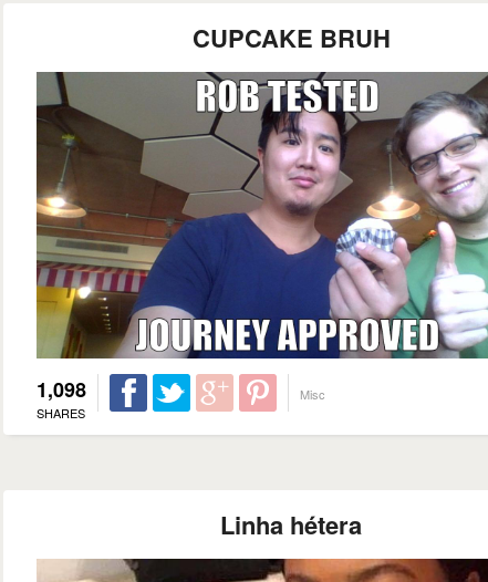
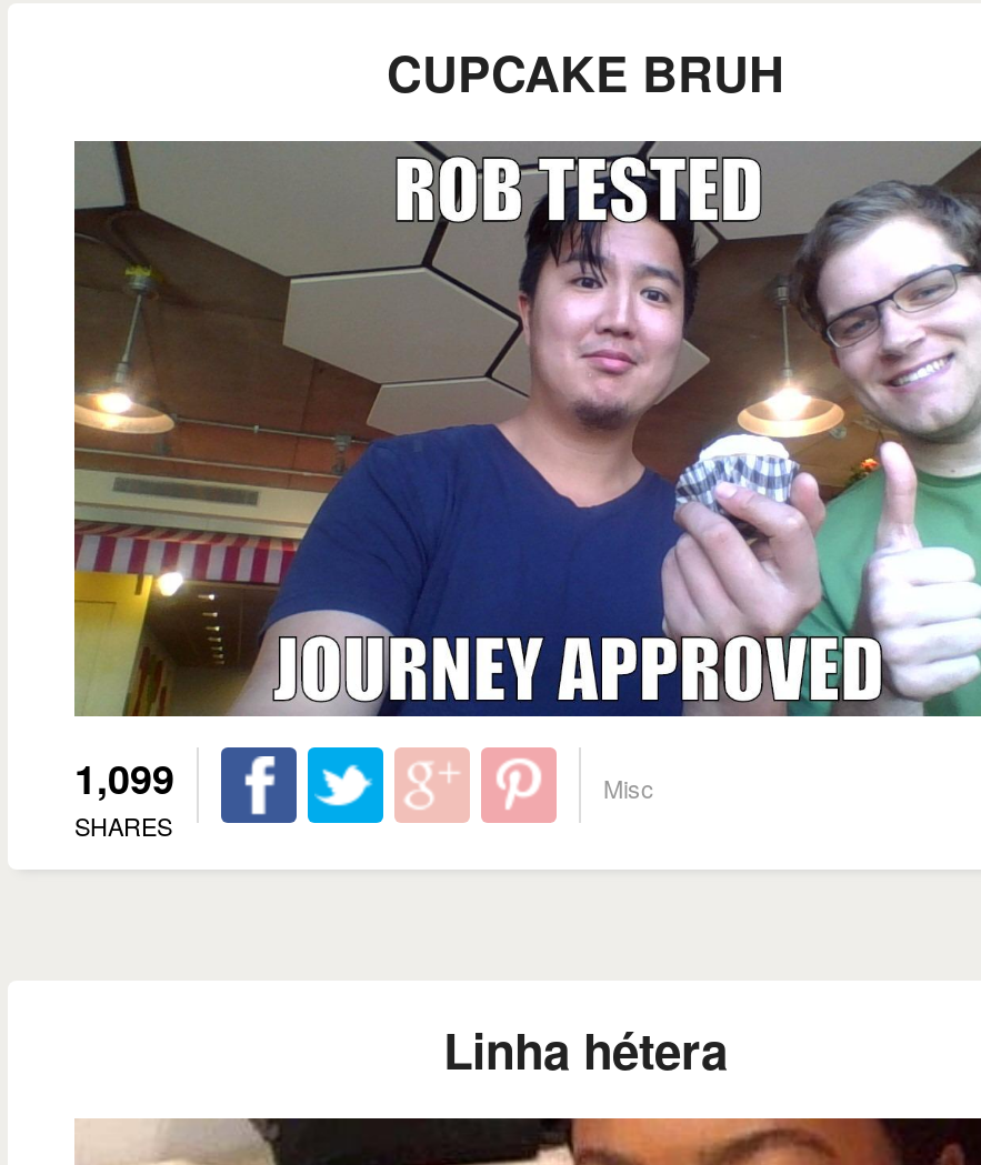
[37,375,86,404] 1,098 -> [74,750,174,808] 1,099

